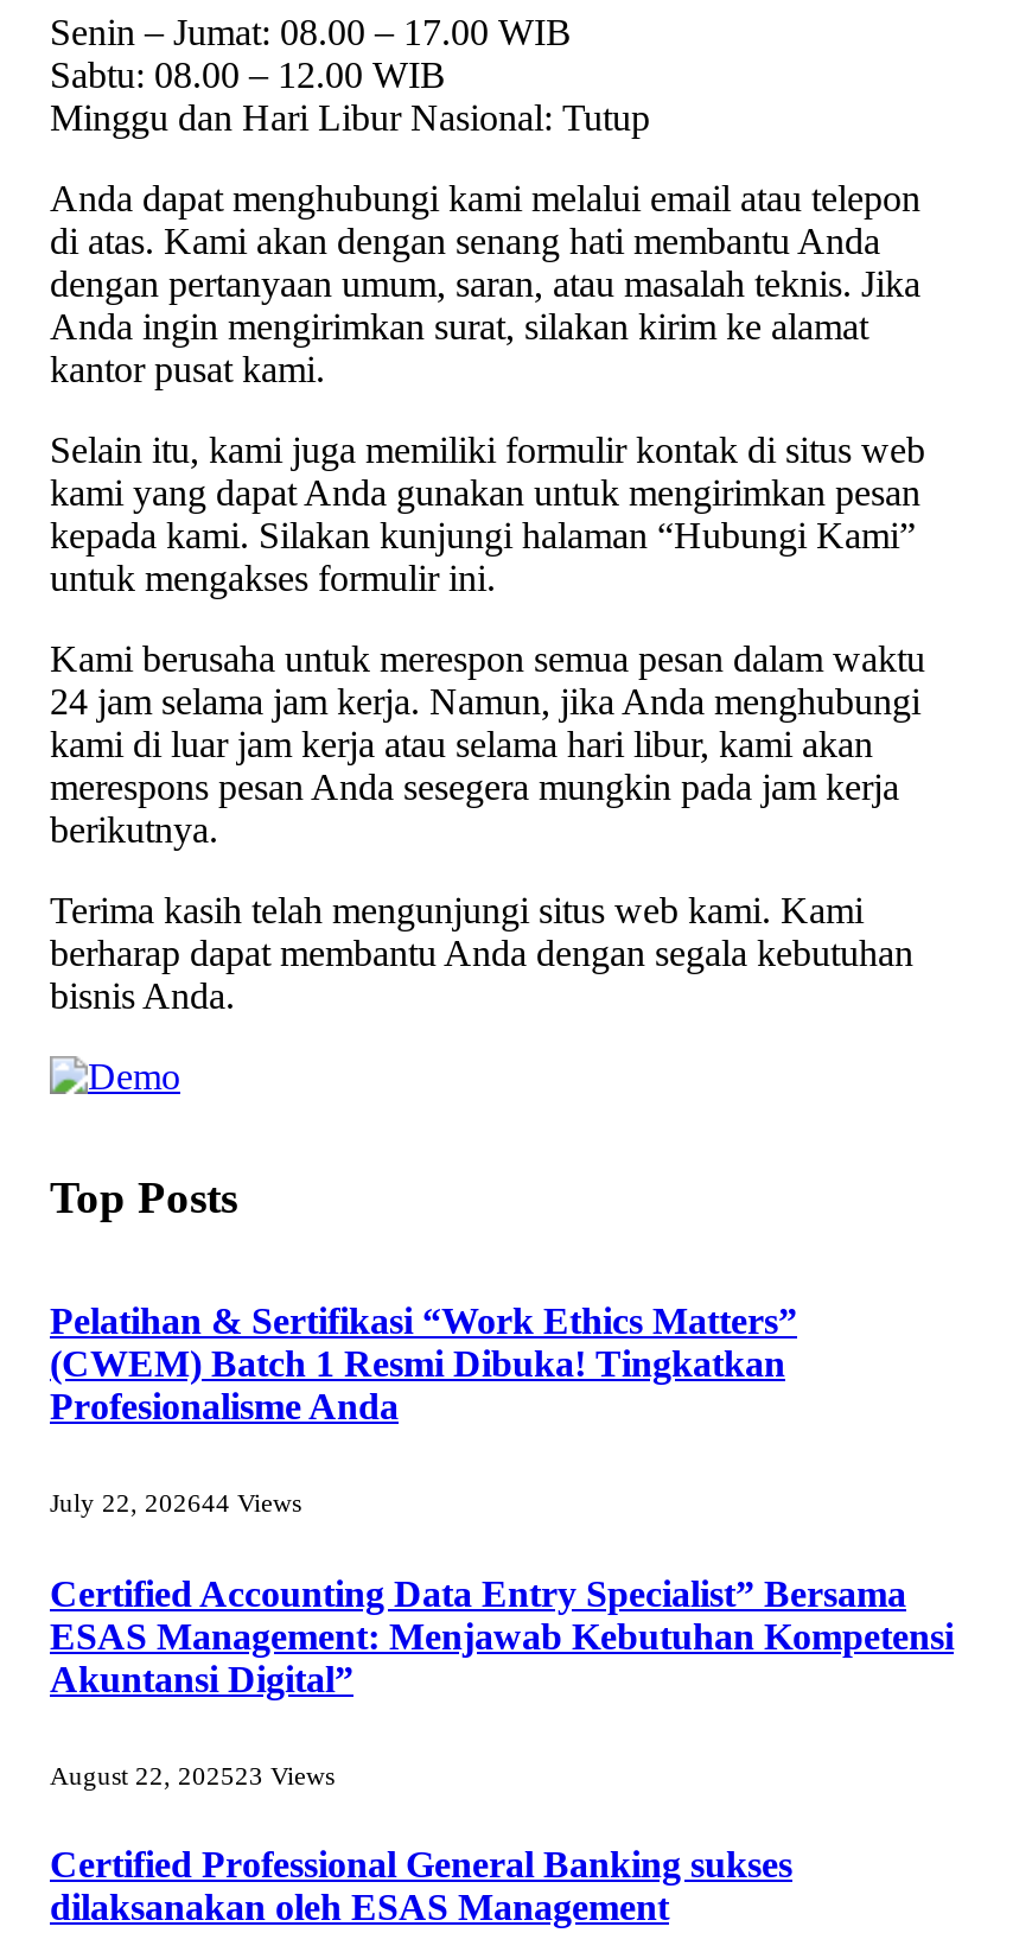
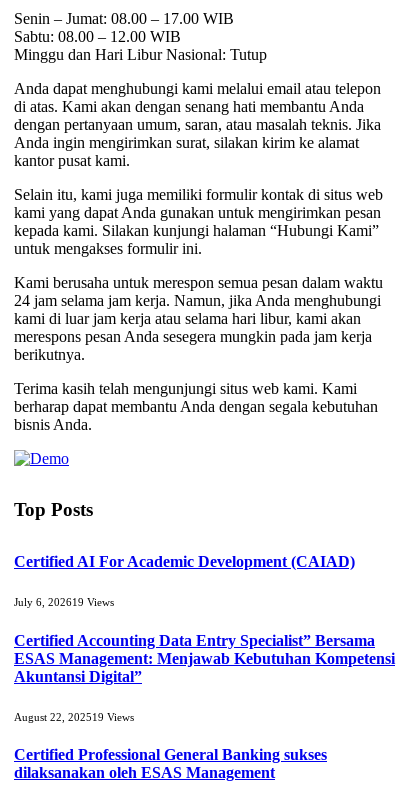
[50,1301,797,1427] Pelatihan & Sertifikasi “Work Ethics Matters” | (CWEM) Batch 1 Resmi Dibuka! Tingkatkan | Profesionalisme Anda -> [14,553,355,570] Certified AI For Academic Development (CAIAD)
[50,1489,301,1517] July 22, 202644 Views -> [14,596,114,608] July 6, 202619 Views
[50,1761,335,1789] August 22, 202523 Views -> [14,711,134,723] August 22, 202519 Views

